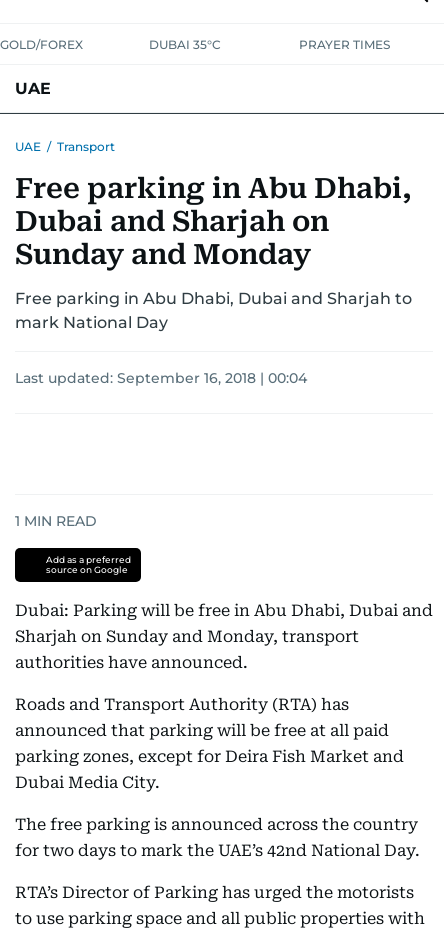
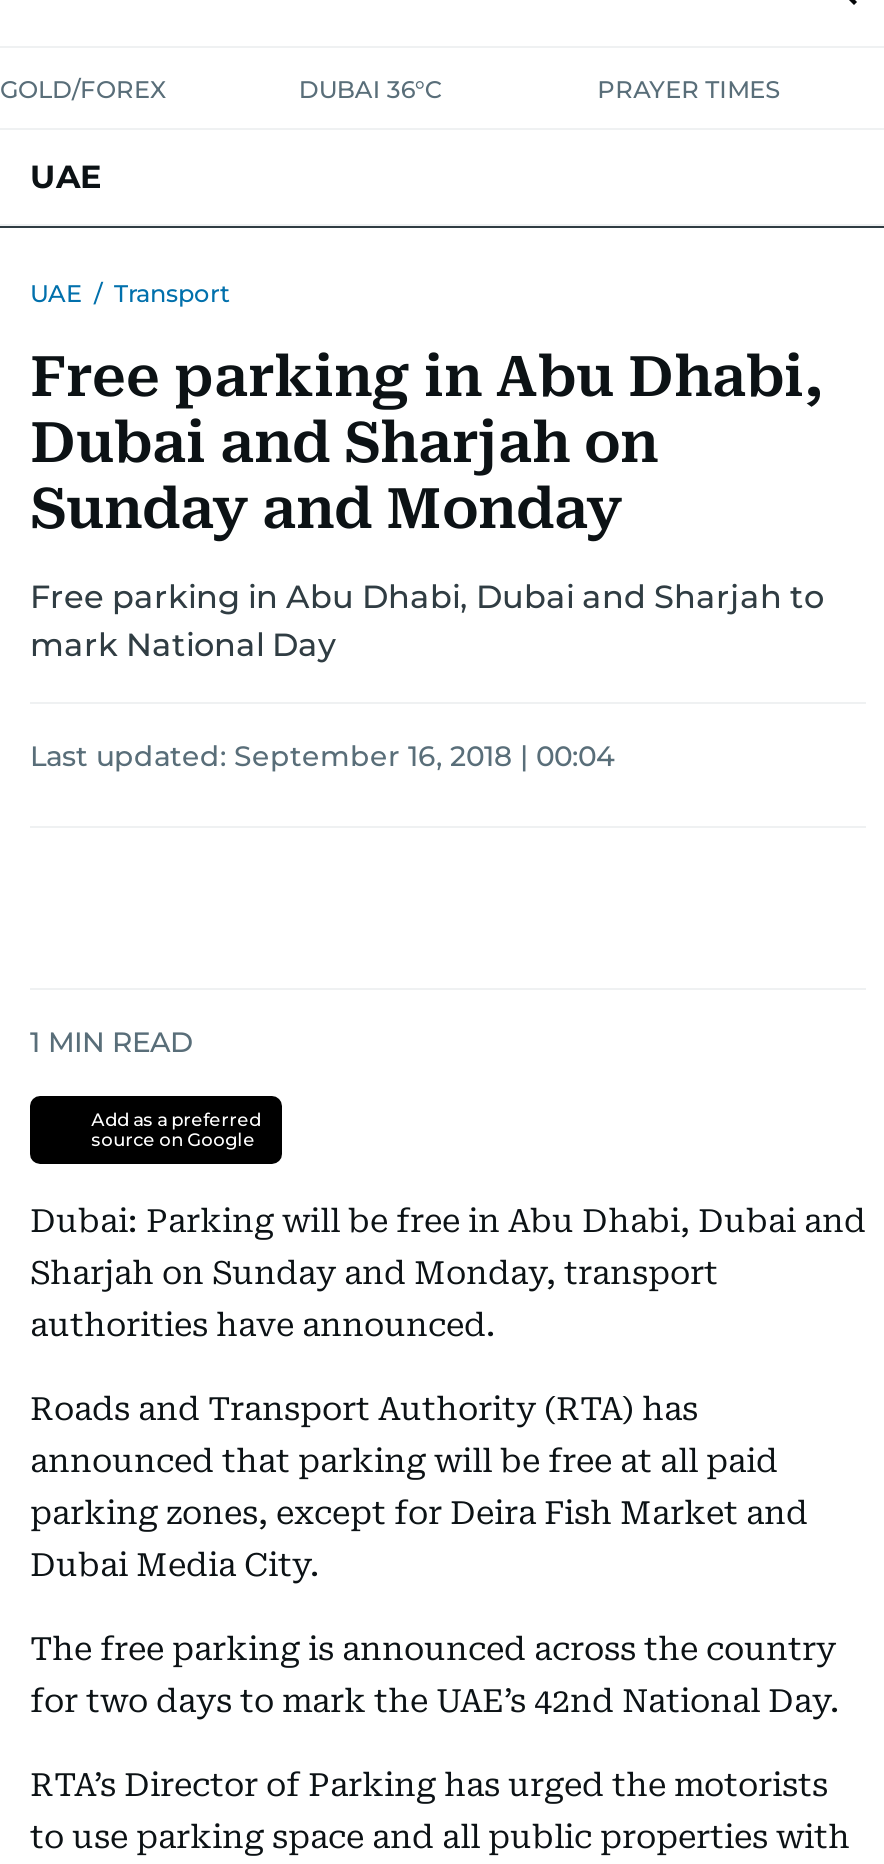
[149,37,221,52] DUBAI 35°C -> [299,74,443,104] DUBAI 36°C

